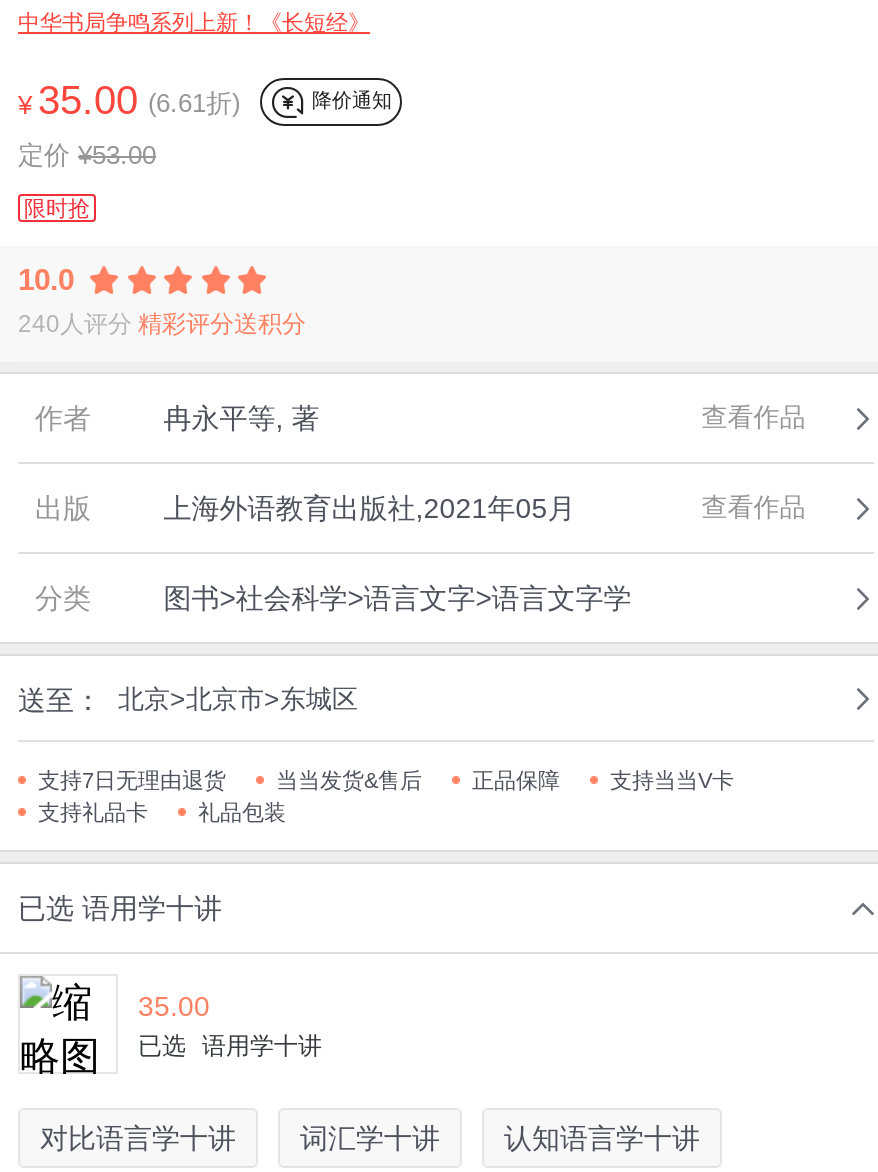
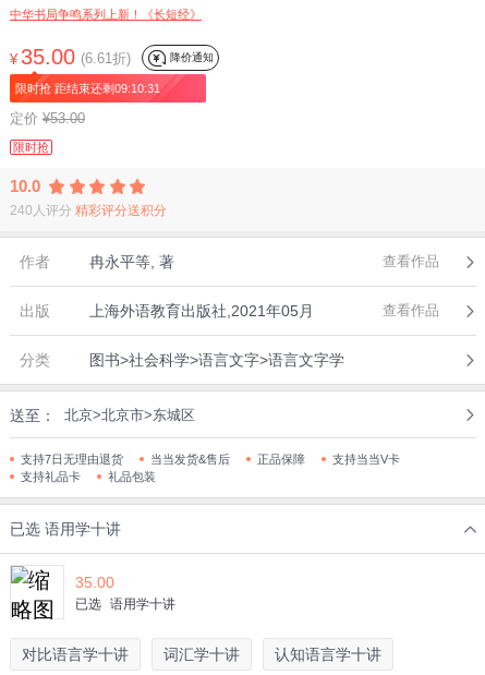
none -> [15,82,160,95] 限时抢 距结束还剩09:10:31

